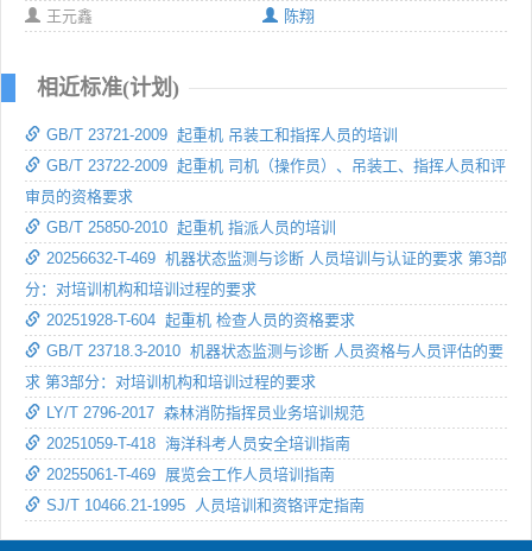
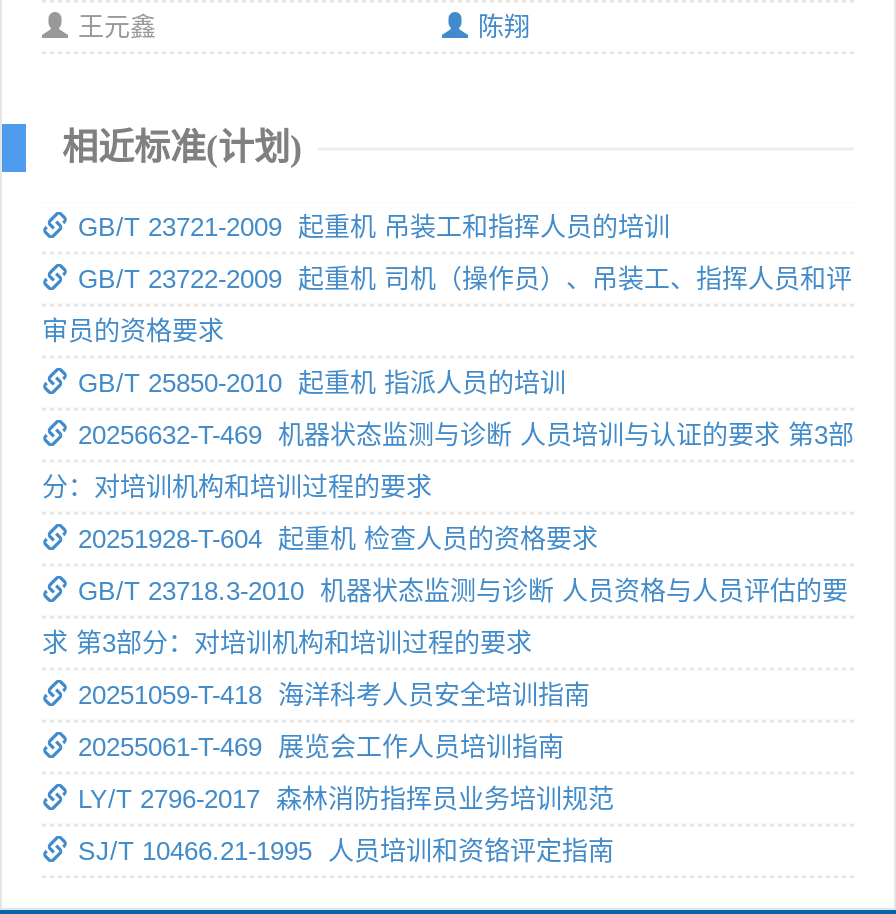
moved [46,404,365,422] -> [78,784,614,814]: LY/T 2796-2017 森林消防指挥员业务培训规范
moved [46,435,350,483] -> [78,680,590,762]: 20251059-T-418 海洋科考人员安全培训指南 | 20255061-T-469 展览会工作人员培训指南

